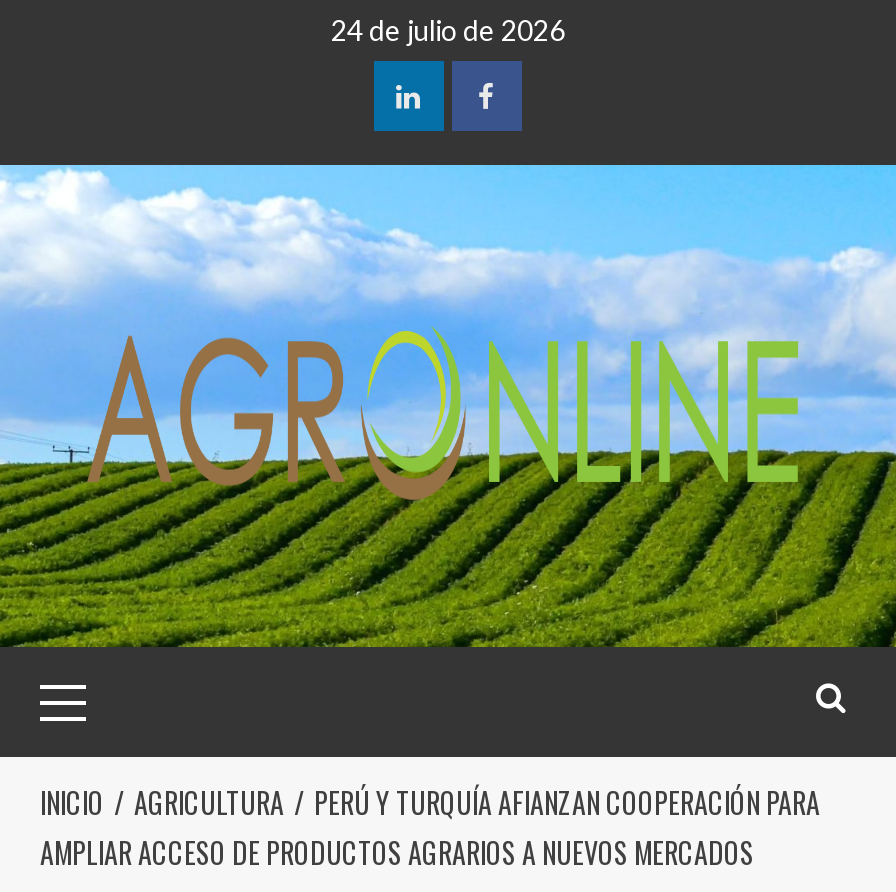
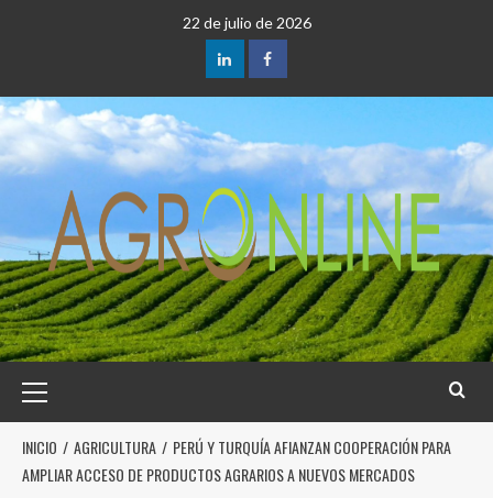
[331,13,565,47] 24 de julio de 2026 -> [182,13,311,32] 22 de julio de 2026

